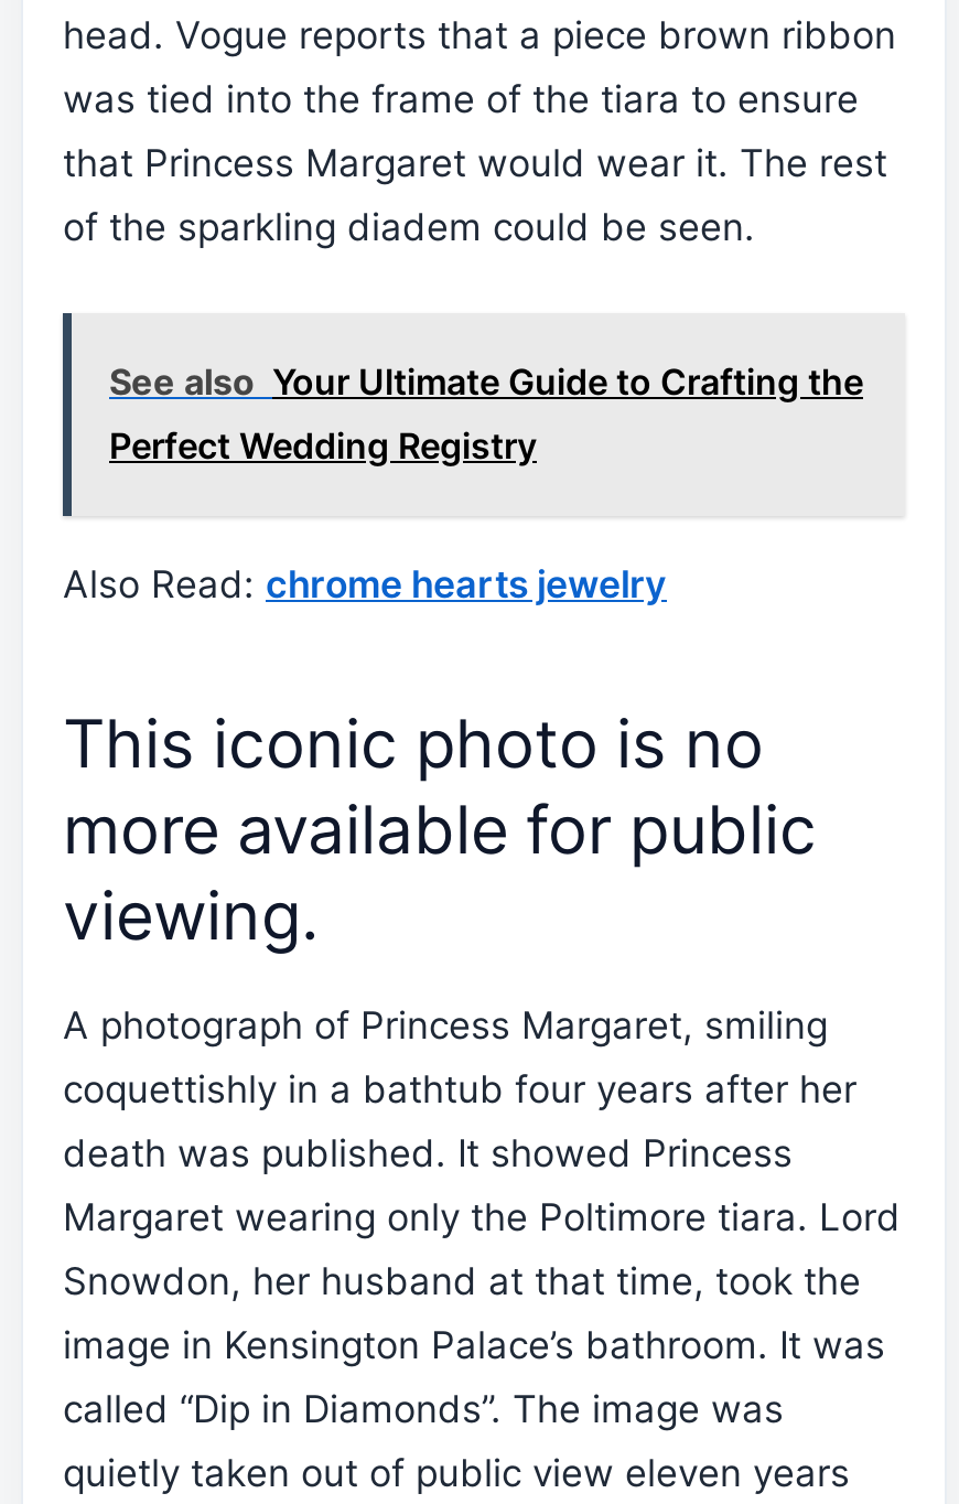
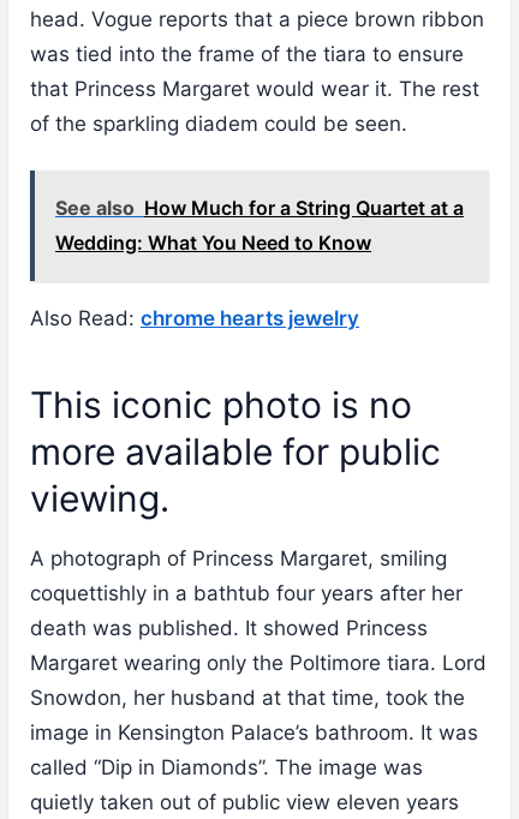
[109,358,863,466] See also Your Ultimate Guide to Crafting the | Perfect Wedding Registry -> [55,195,464,254] See also How Much for a String Quartet at a | Wedding: What You Need to Know

